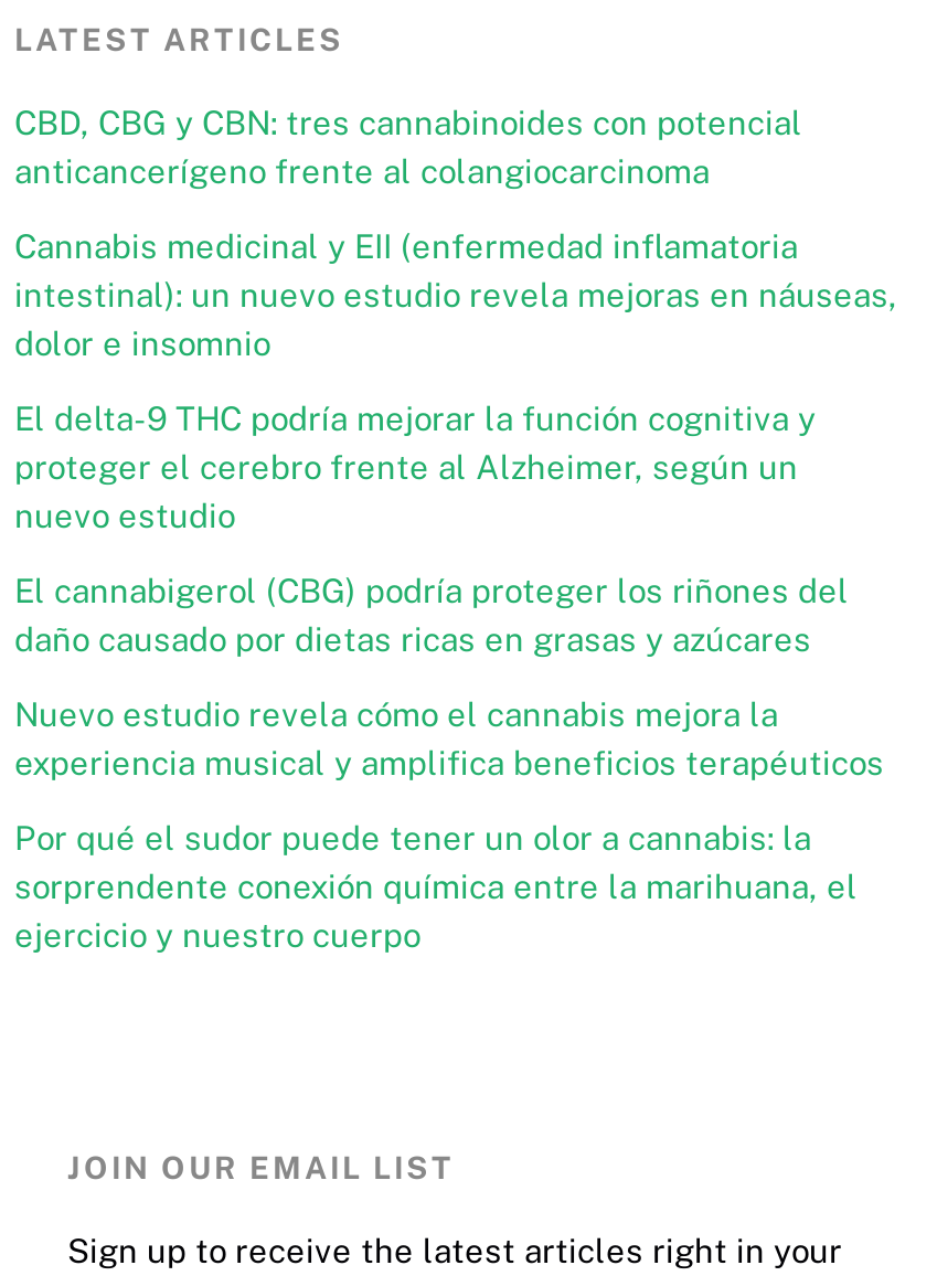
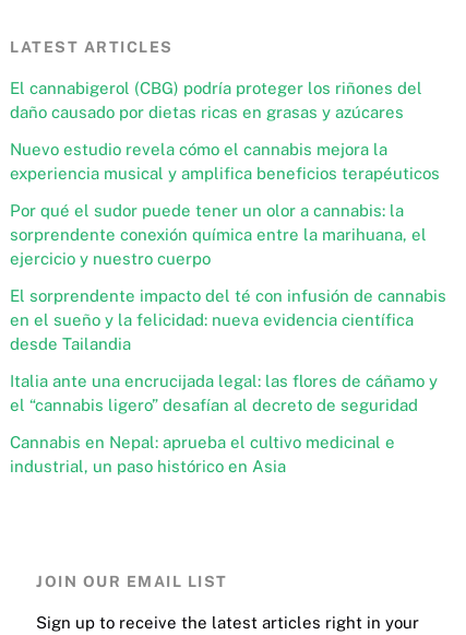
[14,104,897,535] CBD, CBG y CBN: tres cannabinoides con potencial | anticancerígeno frente al colangiocarcinoma | Cannabis medicinal y EII (enfermedad inflamatoria | intestinal): un nuevo estudio revela mejoras en náuseas, | dolor e insomnio | El delta-9 THC podría mejorar la función cognitiva y | proteger el cerebro frente al Alzheimer, según un | nuevo estudio -> none
moved [14,572,884,954] -> [10,79,440,268]: El cannabigerol (CBG) podría proteger los riñones del | daño causado por dietas ricas en grasas y azúcares | Nuevo estudio revela cómo el cannabis mejora la | experiencia musical y amplifica beneficios terapéuticos | Por qué el sudor puede tener un olor a cannabis: la | sorprendente conexión química entre la marihuana, el | ejercicio y nuestro cuerpo
none -> [10,287,446,476] El sorprendente impacto del té con infusión de cannabis | en el sueño y la felicidad: nueva evidencia científica | desde Tailandia | Italia ante una encrucijada legal: las flores de cáñamo y | el “cannabis ligero” desafían al decreto de seguridad | Cannabis en Nepal: aprueba el cultivo medicinal e | industrial, un paso histórico en Asia

